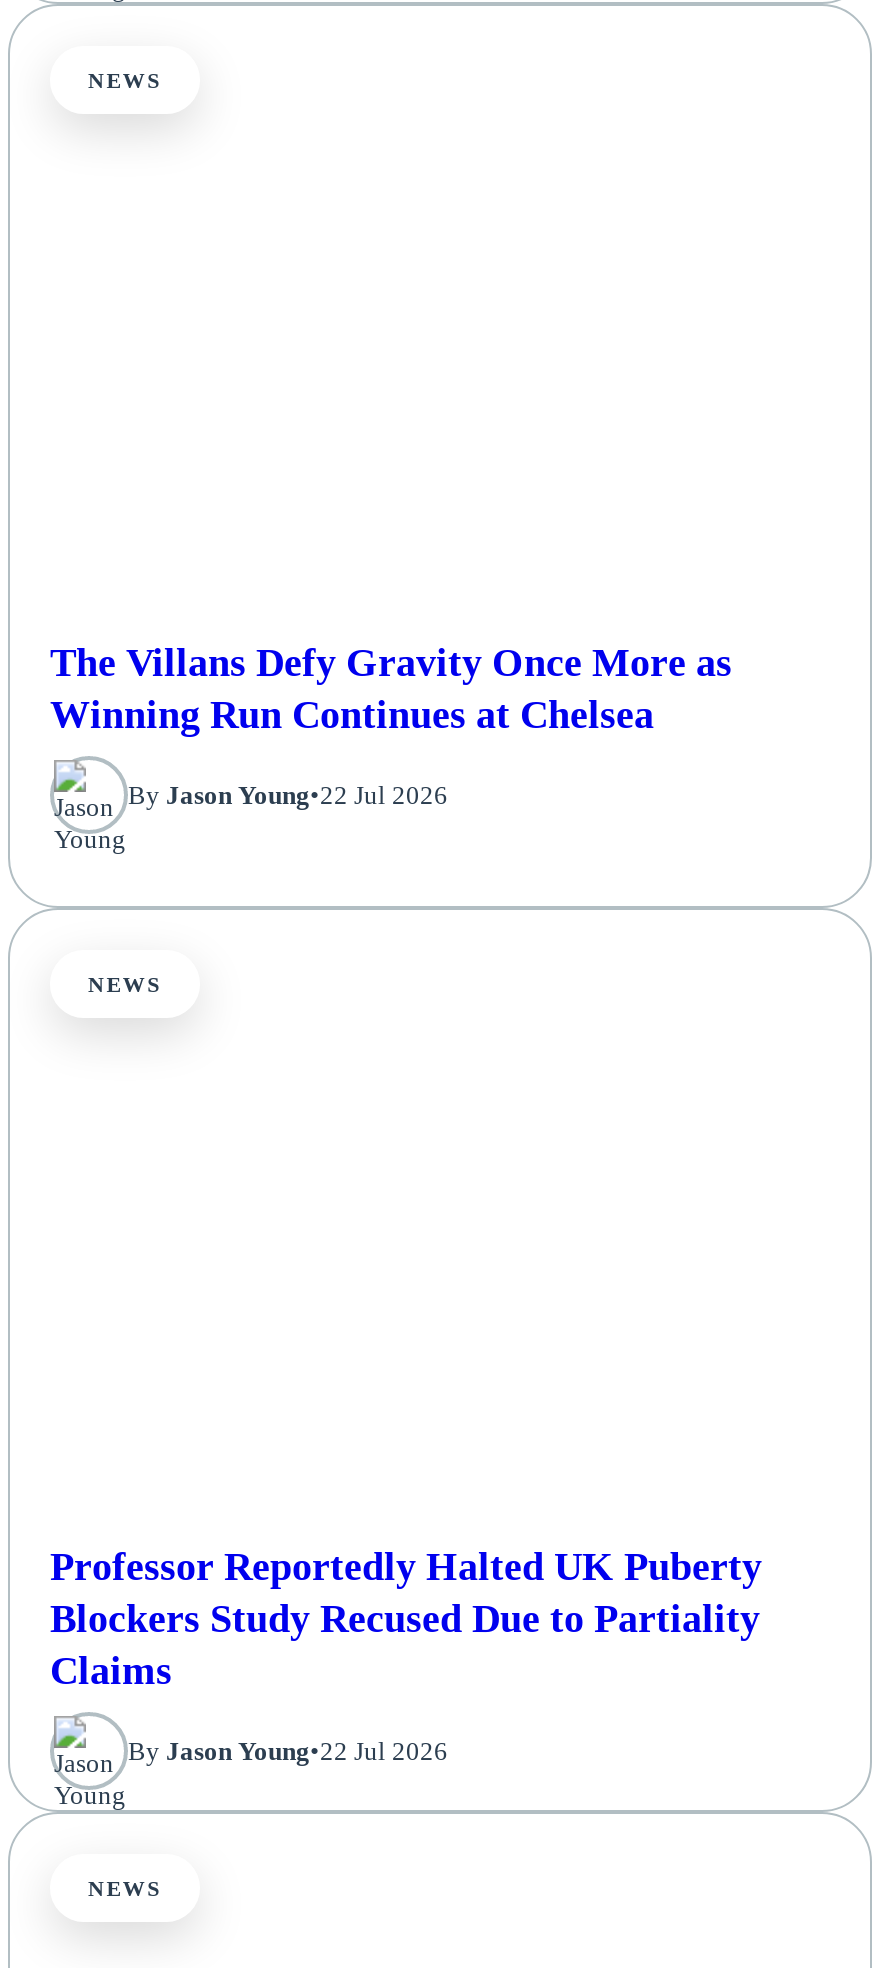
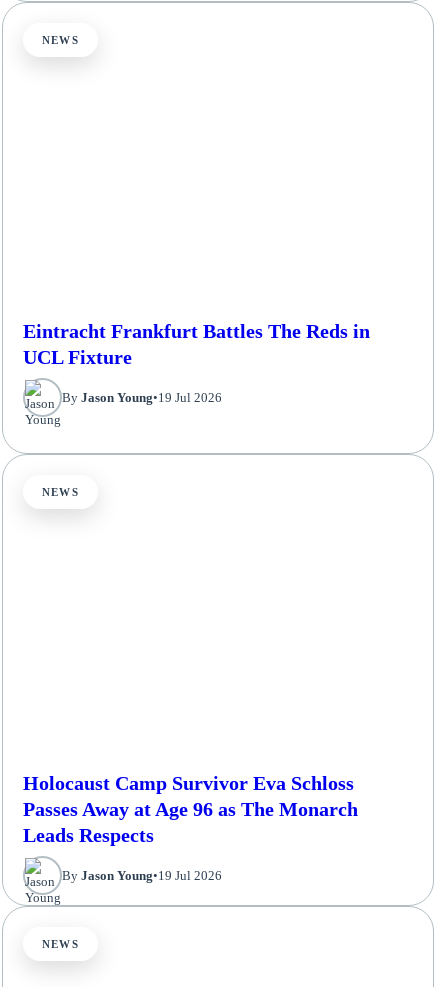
[50,641,732,737] The Villans Defy Gravity Once More as | Winning Run Continues at Chelsea -> [23,320,370,368] Eintracht Frankfurt Battles The Reds in | UCL Fixture
[128,780,448,810] By Jason Young•22 Jul 2026 -> [62,390,222,405] By Jason Young•19 Jul 2026
[50,1545,762,1693] Professor Reportedly Halted UK Puberty | Blockers Study Recused Due to Partiality | Claims -> [23,772,358,846] Holocaust Camp Survivor Eva Schloss | Passes Away at Age 96 as The Monarch | Leads Respects
[128,1736,448,1766] By Jason Young•22 Jul 2026 -> [62,868,222,883] By Jason Young•19 Jul 2026

